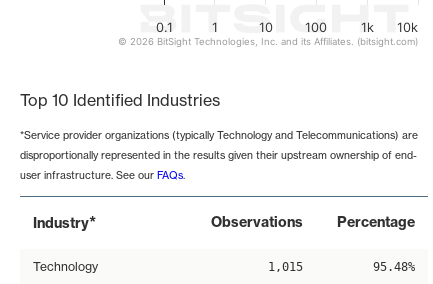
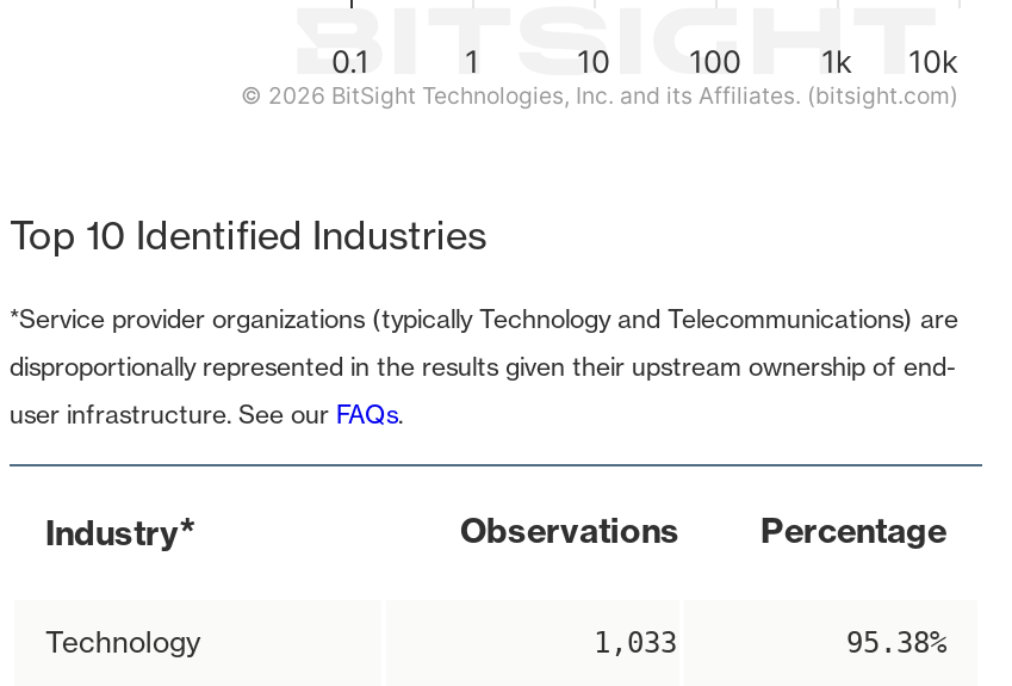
[268,260,303,274] 1,015 -> [594,628,677,661] 1,033
[373,260,415,274] 95.48% -> [846,628,946,661] 95.38%

